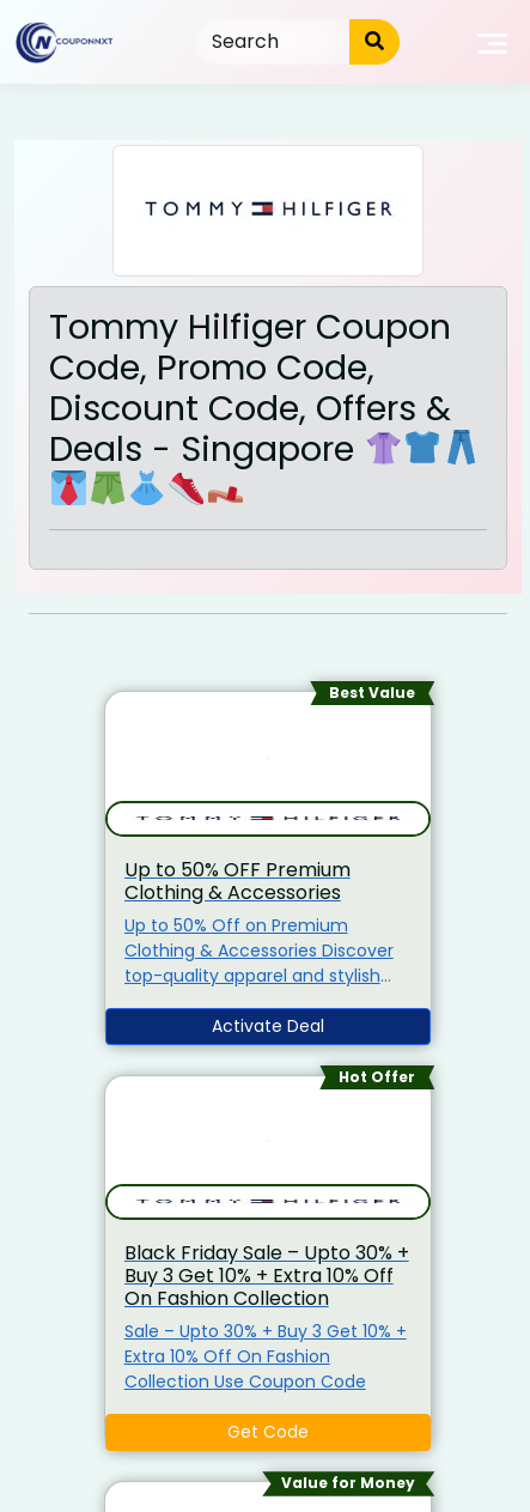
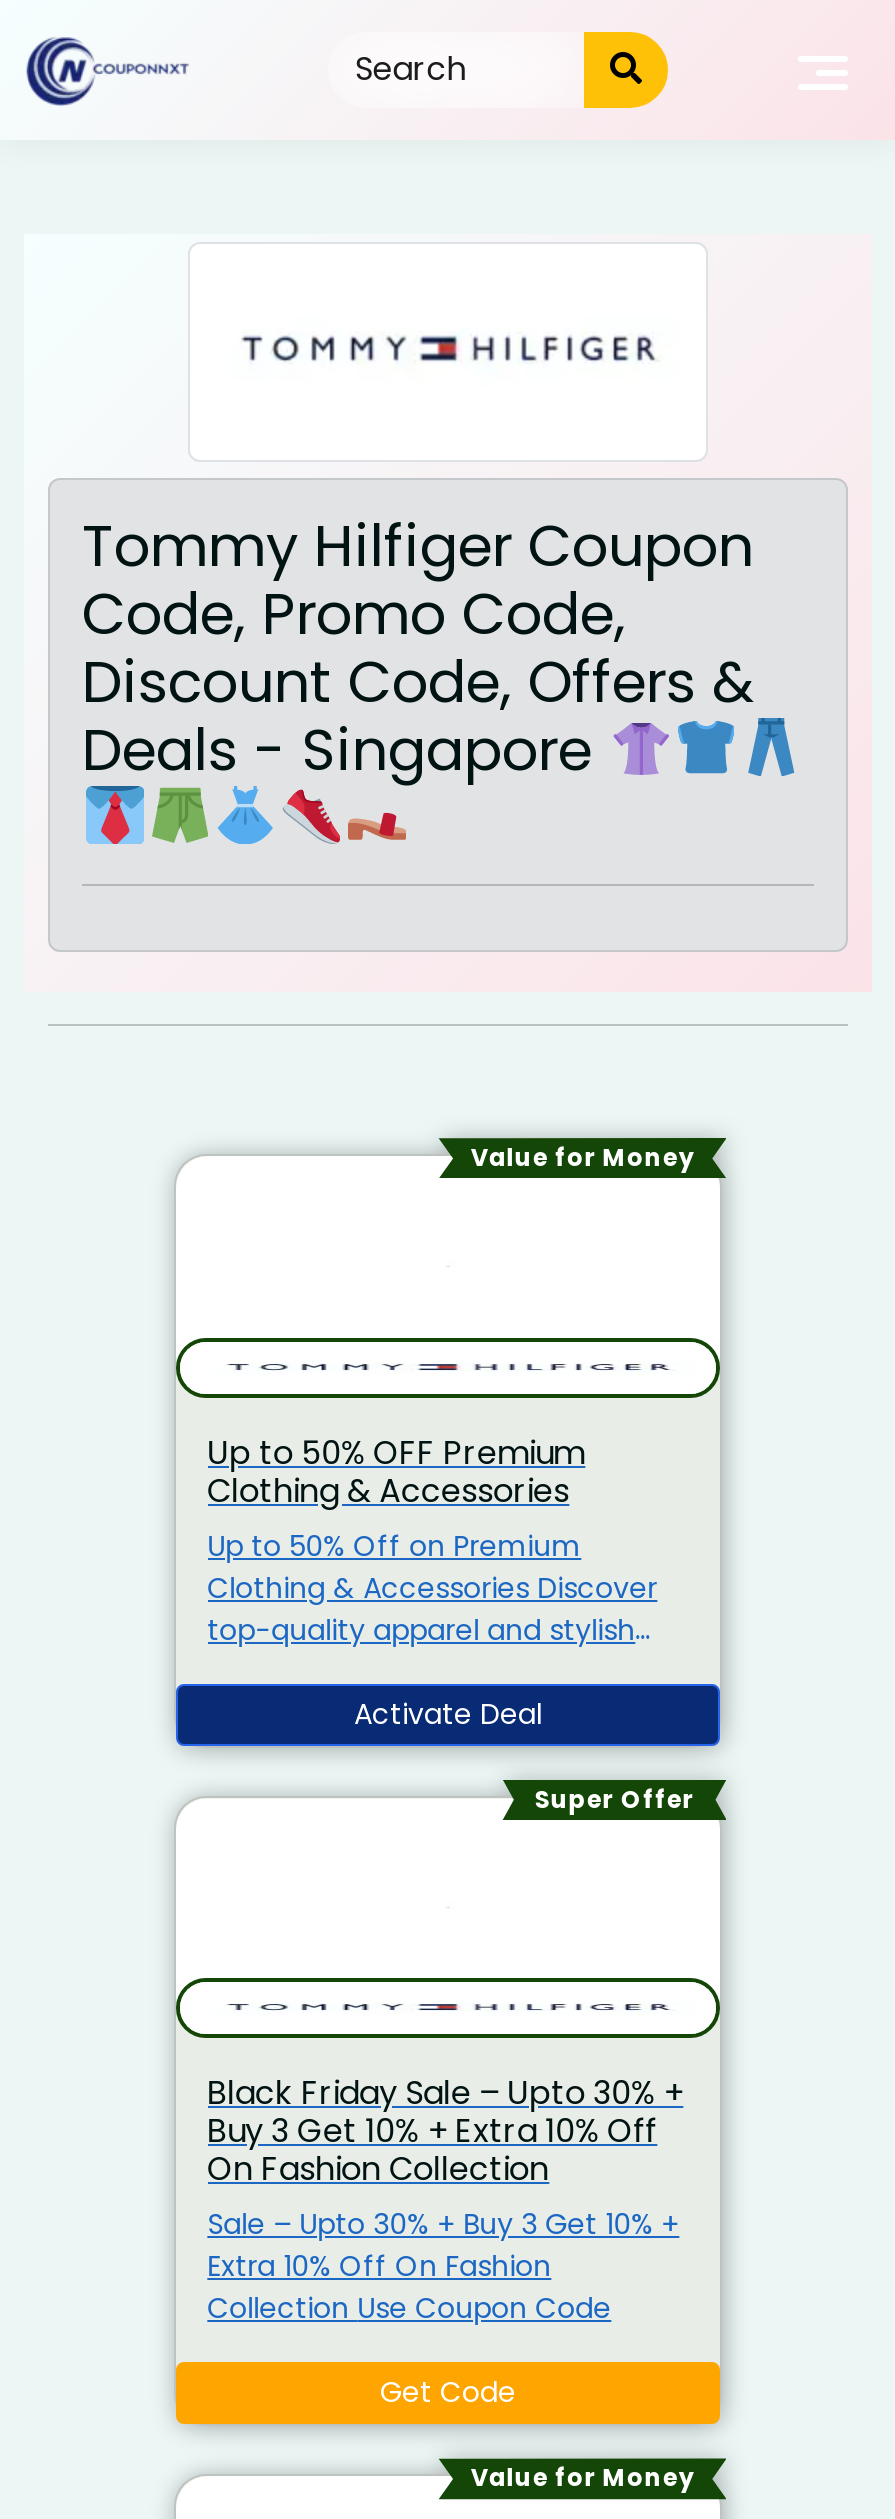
[329,683,416,703] Best Value -> [471,1140,695,1174] Value for Money
[339,1066,416,1087] Hot Offer -> [535,1782,695,1816] Super Offer

